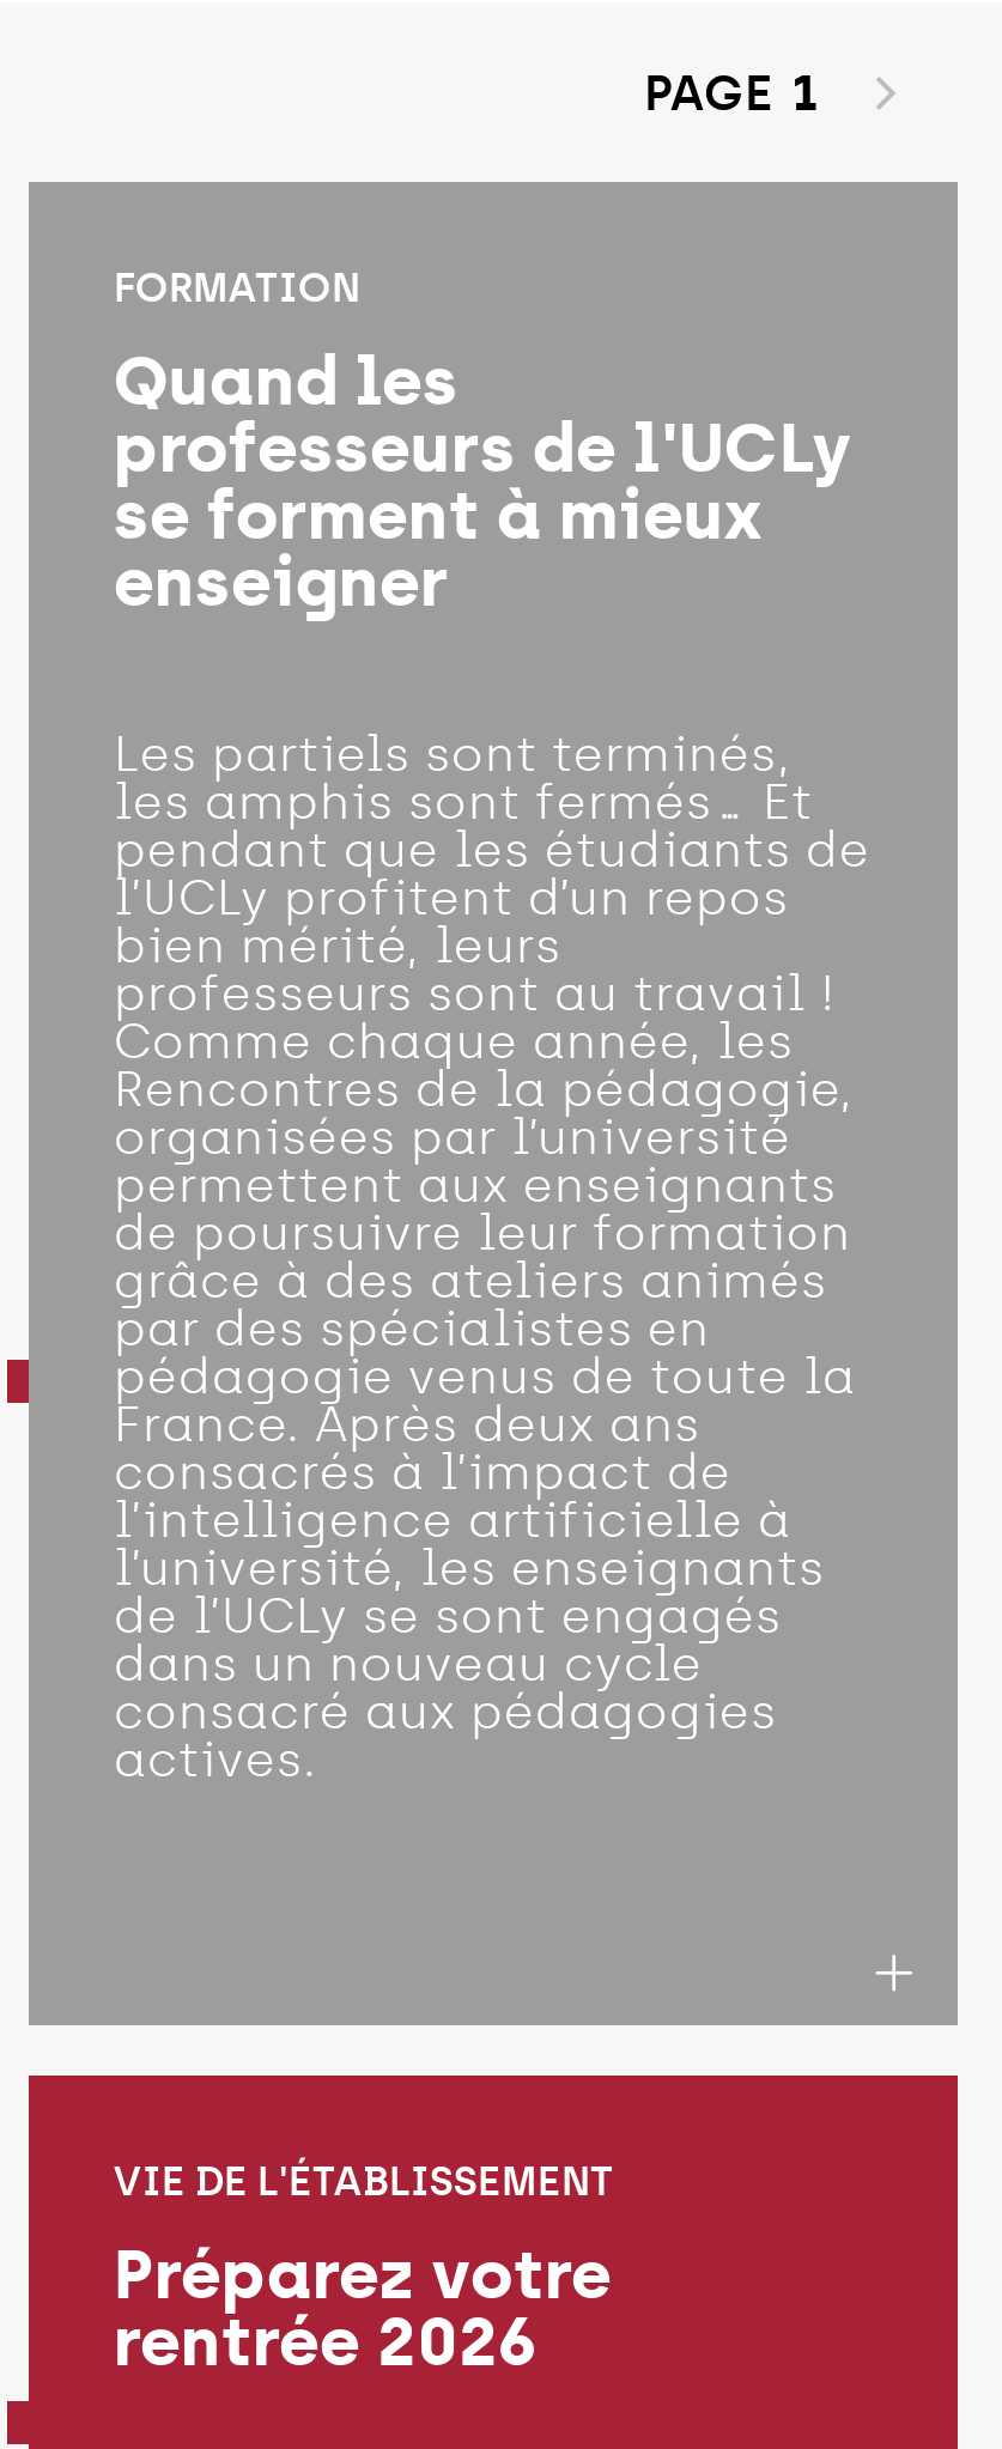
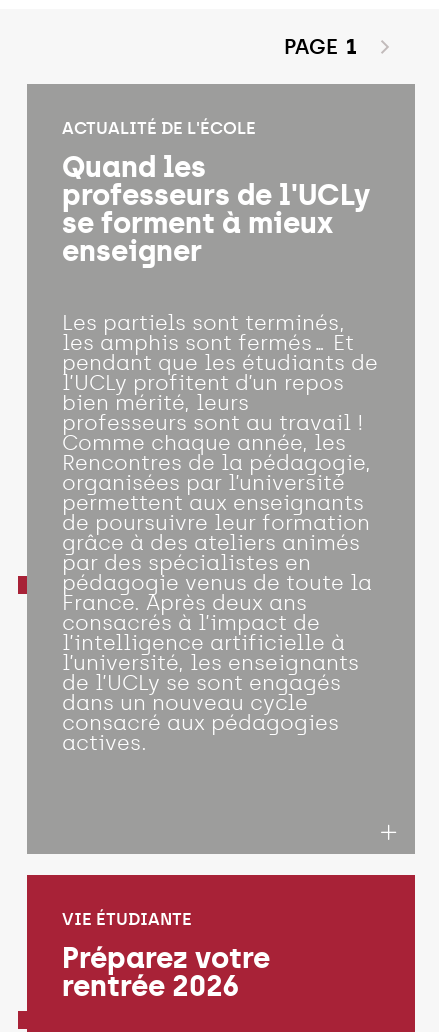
[113,264,360,311] FORMATION -> [62,118,256,138] ACTUALITÉ DE L'ÉCOLE
[113,2156,614,2204] VIE DE L'ÉTABLISSEMENT -> [62,909,192,929] VIE ÉTUDIANTE

